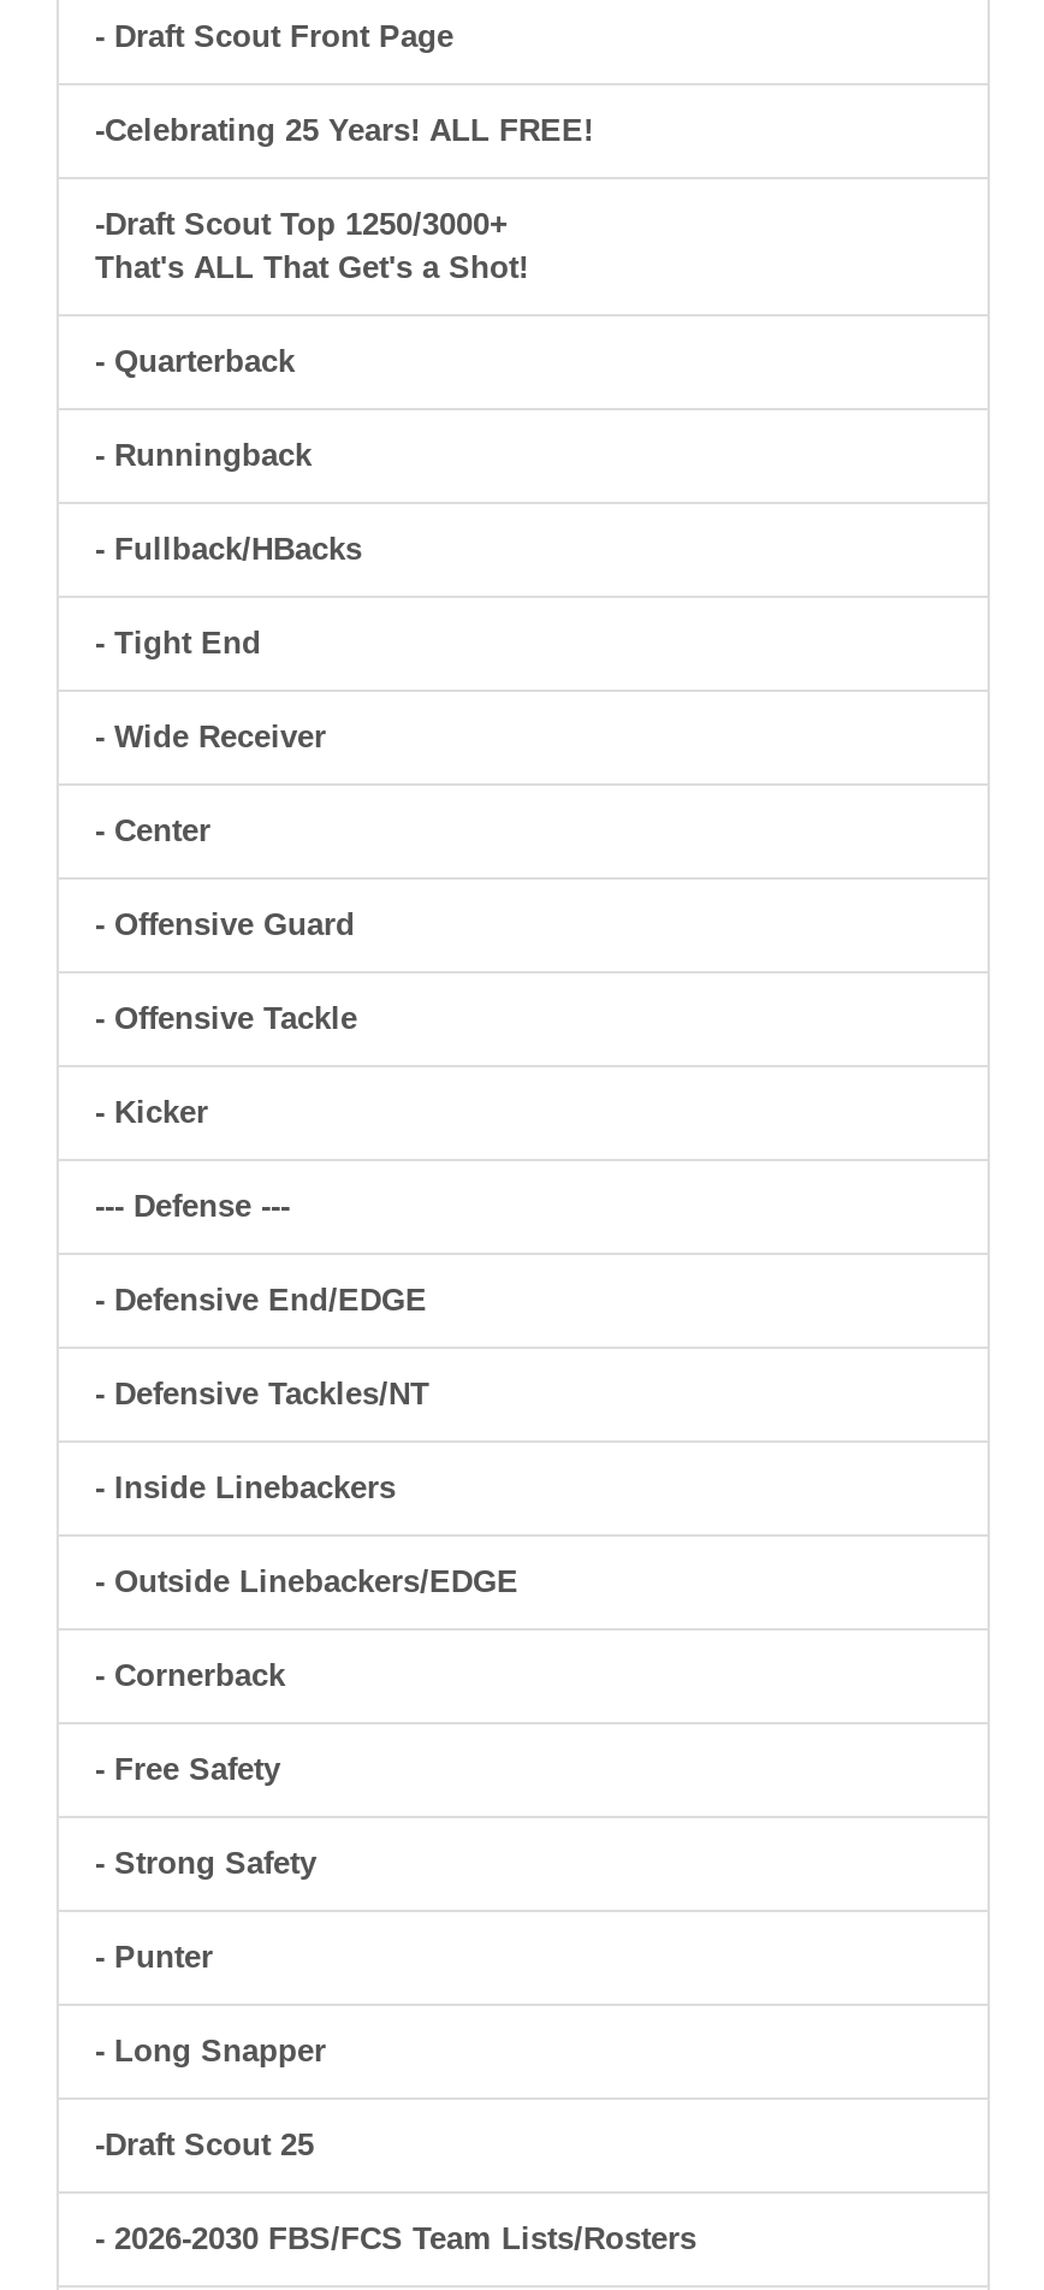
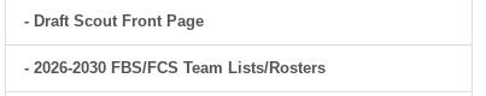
[95,112,593,2162] -Celebrating 25 Years! ALL FREE! | -Draft Scout Top 1250/3000+ | That's ALL That Get's a Shot! | - Quarterback | - Runningback | - Fullback/HBacks | - Tight End | - Wide Receiver | - Center | - Offensive Guard | - Offensive Tackle | - Kicker | --- Defense --- | - Defensive End/EDGE | - Defensive Tackles/NT | - Inside Linebackers | - Outside Linebackers/EDGE | - Cornerback | - Free Safety | - Strong Safety | - Punter | - Long Snapper | -Draft Scout 25 -> none

